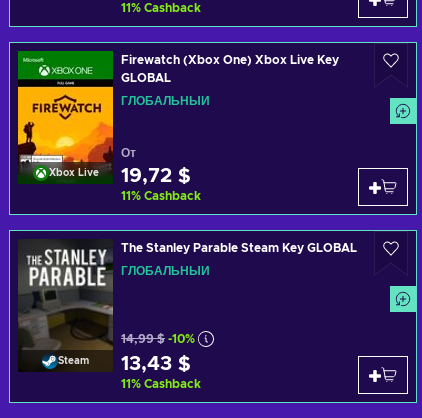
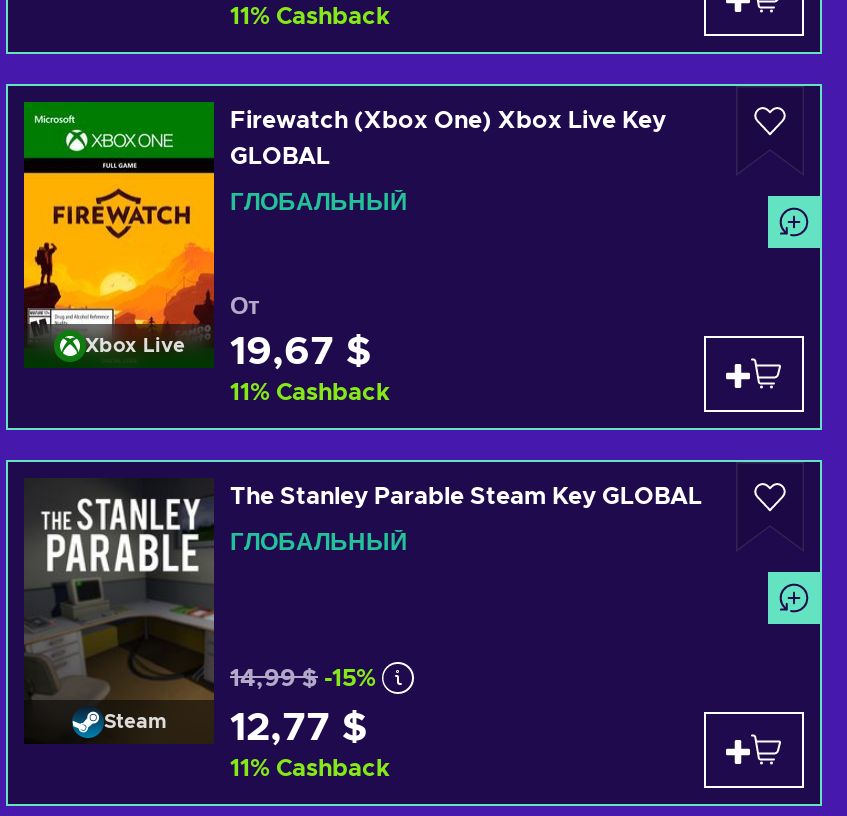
[121,166,191,186] 19,72 $ -> [230,332,372,372] 19,67 $
[121,333,195,345] 14,99 $ -10% -> [230,665,376,689] 14,99 $ -15%
[121,354,191,374] 13,43 $ -> [230,708,368,748] 12,77 $

